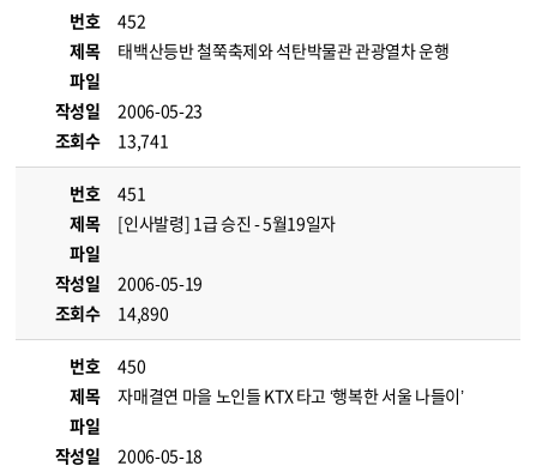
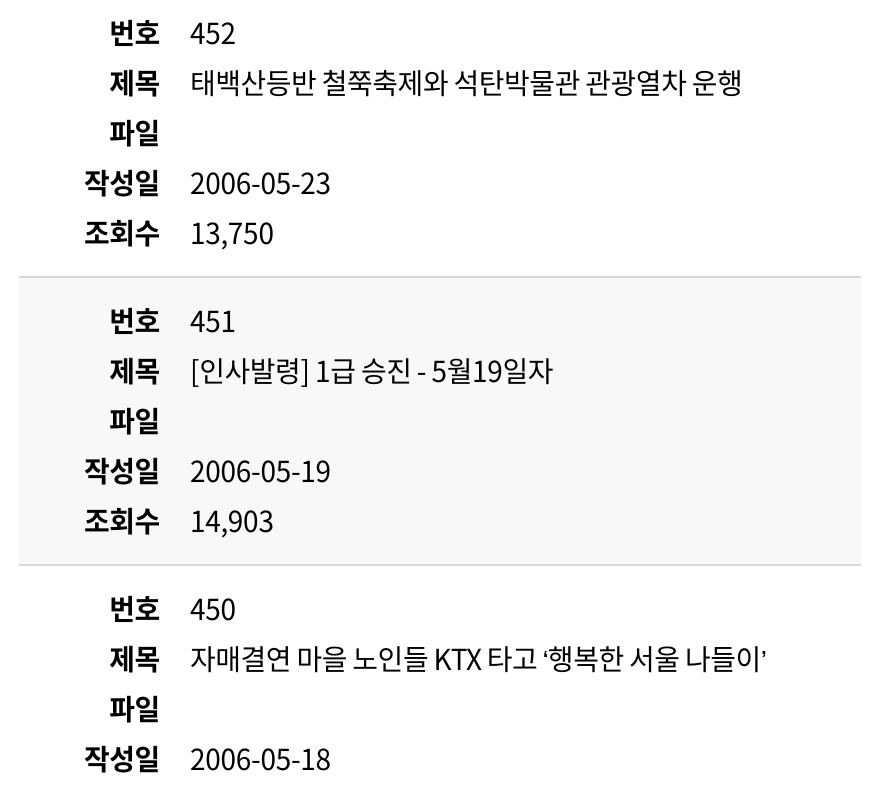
[55,128,168,152] 조회수 13,741 -> [84,212,274,252] 조회수 13,750
[55,301,168,325] 조회수 14,890 -> [84,500,274,540] 조회수 14,903

